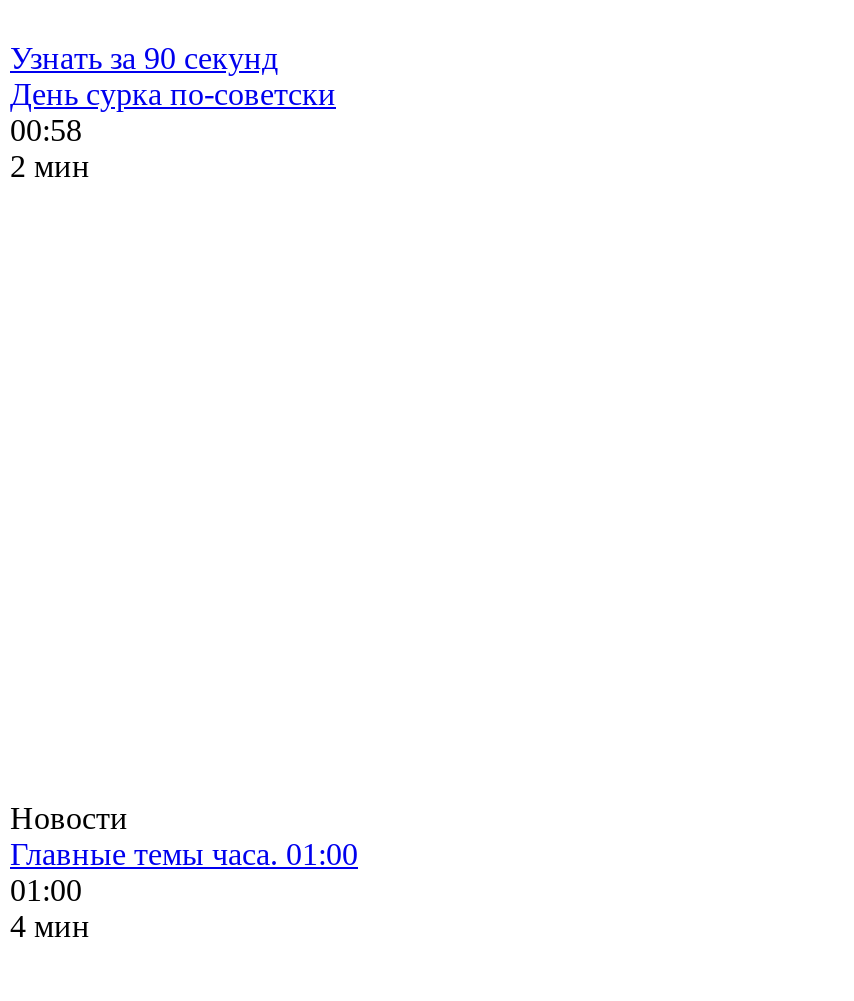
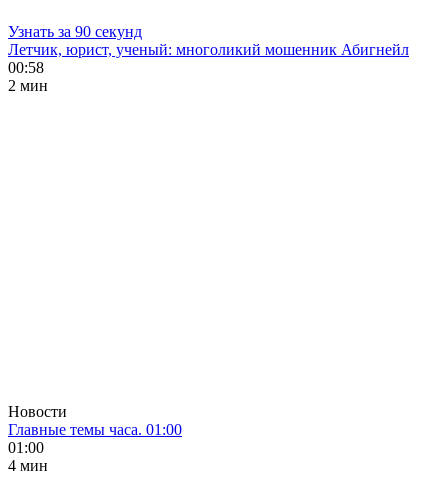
[10,77,336,111] День сурка по-советски -> [8,41,409,58] Летчик, юрист, ученый: многоликий мошенник Абигнейл

